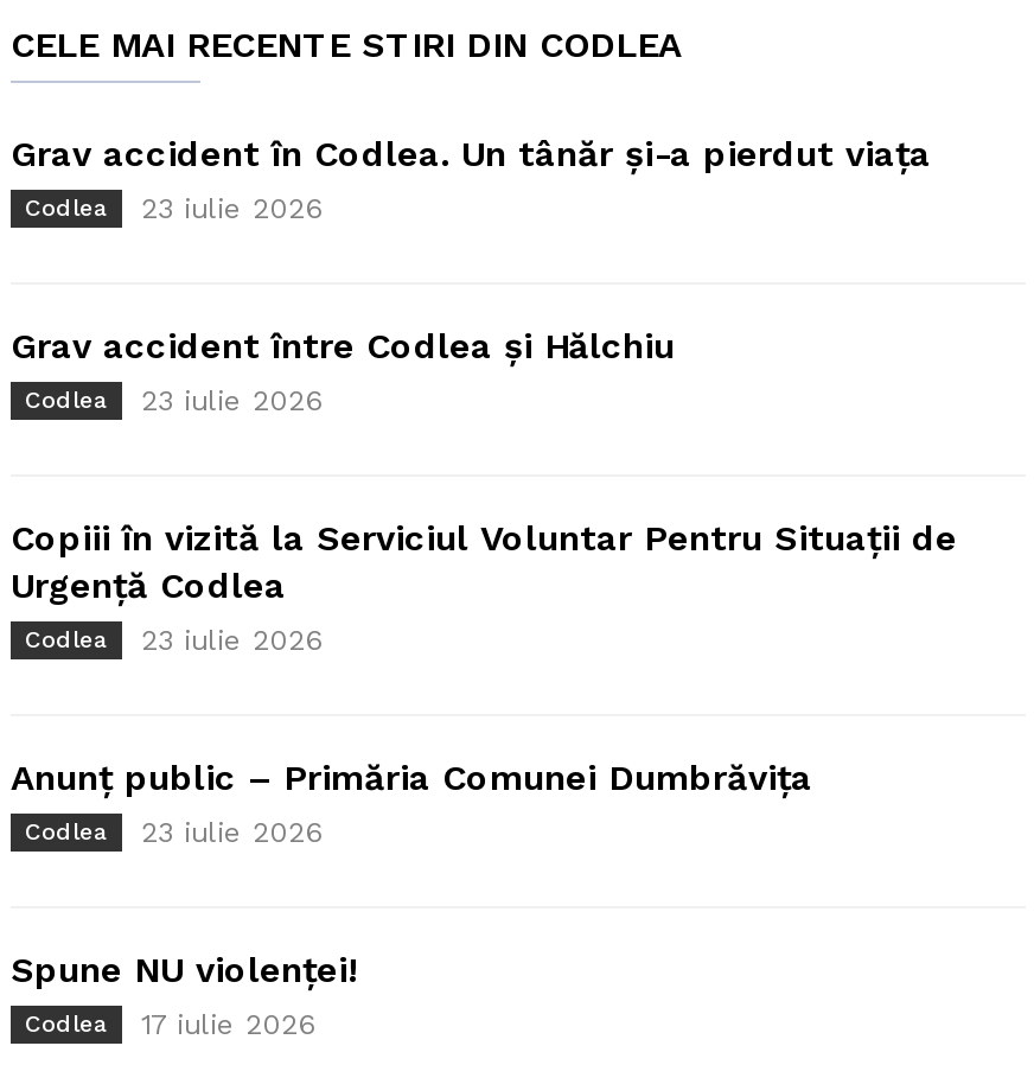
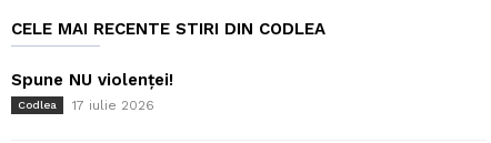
[11,134,957,850] Grav accident în Codlea. Un tânăr și-a pierdut viața | Codlea | 23 iulie 2026 | Grav accident între Codlea și Hălchiu | Codlea | 23 iulie 2026 | Copiii în vizită la Serviciul Voluntar Pentru Situații de | Urgență Codlea | Codlea | 23 iulie 2026 | Anunț public – Primăria Comunei Dumbrăvița | Codlea | 23 iulie 2026 -> none

